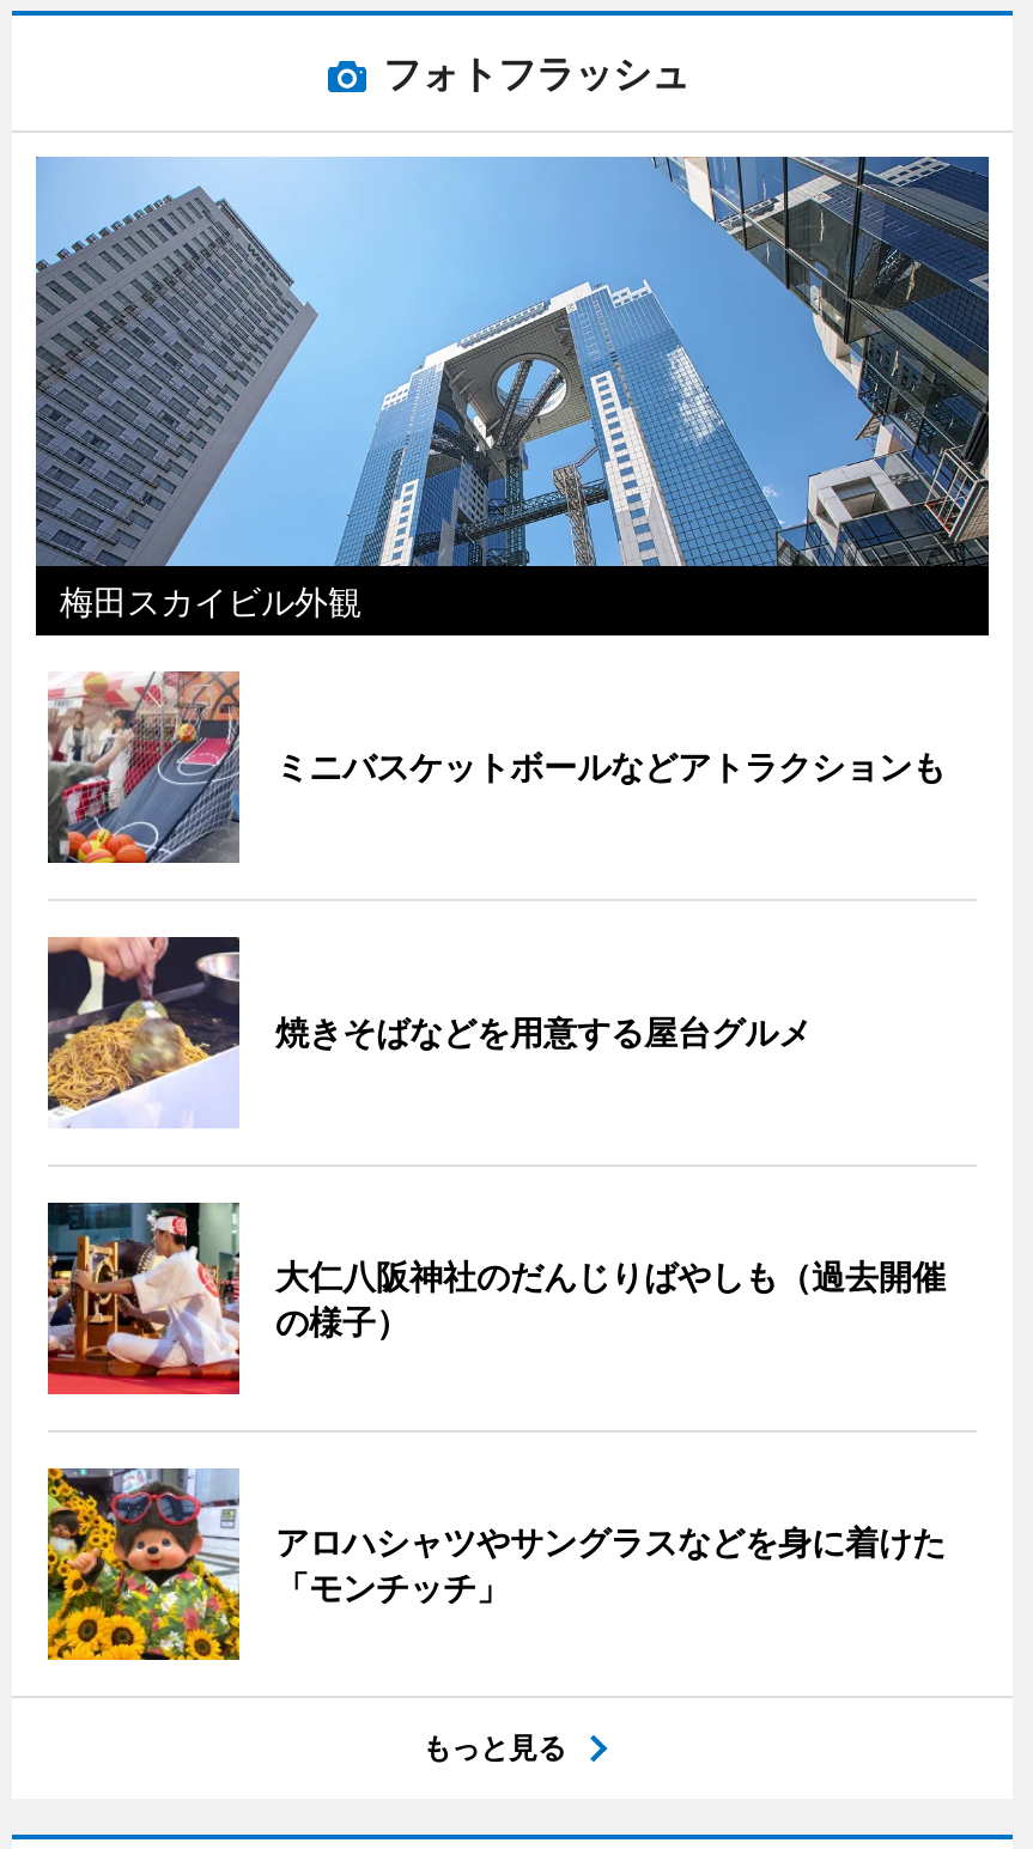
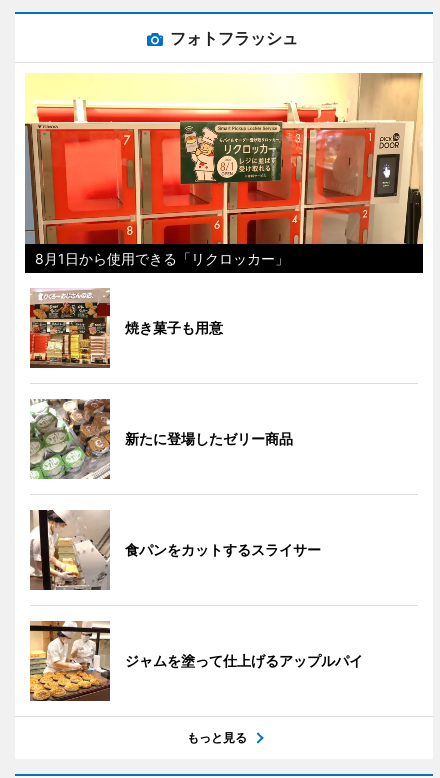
[34,154,991,621] [image] | 梅田スカイビル外観 -> [25,72,423,267] [image] | 8月1日から使用できる「リクロッカー」
[45,669,946,865] [image] | ミニバスケットボールなどアトラクションも -> [29,288,223,369] [image] | 焼き菓子も用意
[45,935,812,1129] [image] | 焼きそばなどを用意する屋台グルメ -> [30,398,293,480] [image] | 新たに登場したゼリー商品
[45,1200,946,1397] [image] | 大仁八阪神社のだんじりばやしも（過去開催 | の様子） -> [29,510,321,591] [image] | 食パンをカットするスライサー
[45,1466,946,1662] [image] | アロハシャツやサングラスなどを身に着けた | 「モンチッチ」 -> [29,620,363,702] [image] | ジャムを塗って仕上げるアップルパイ

